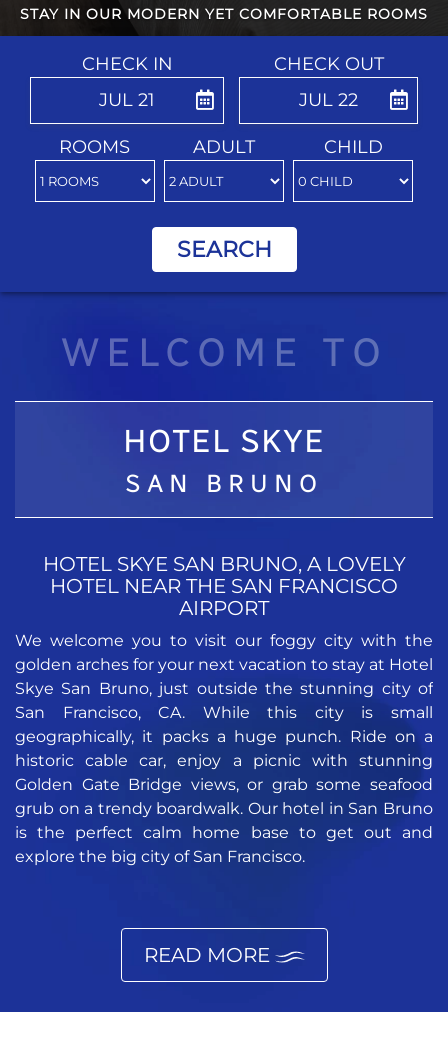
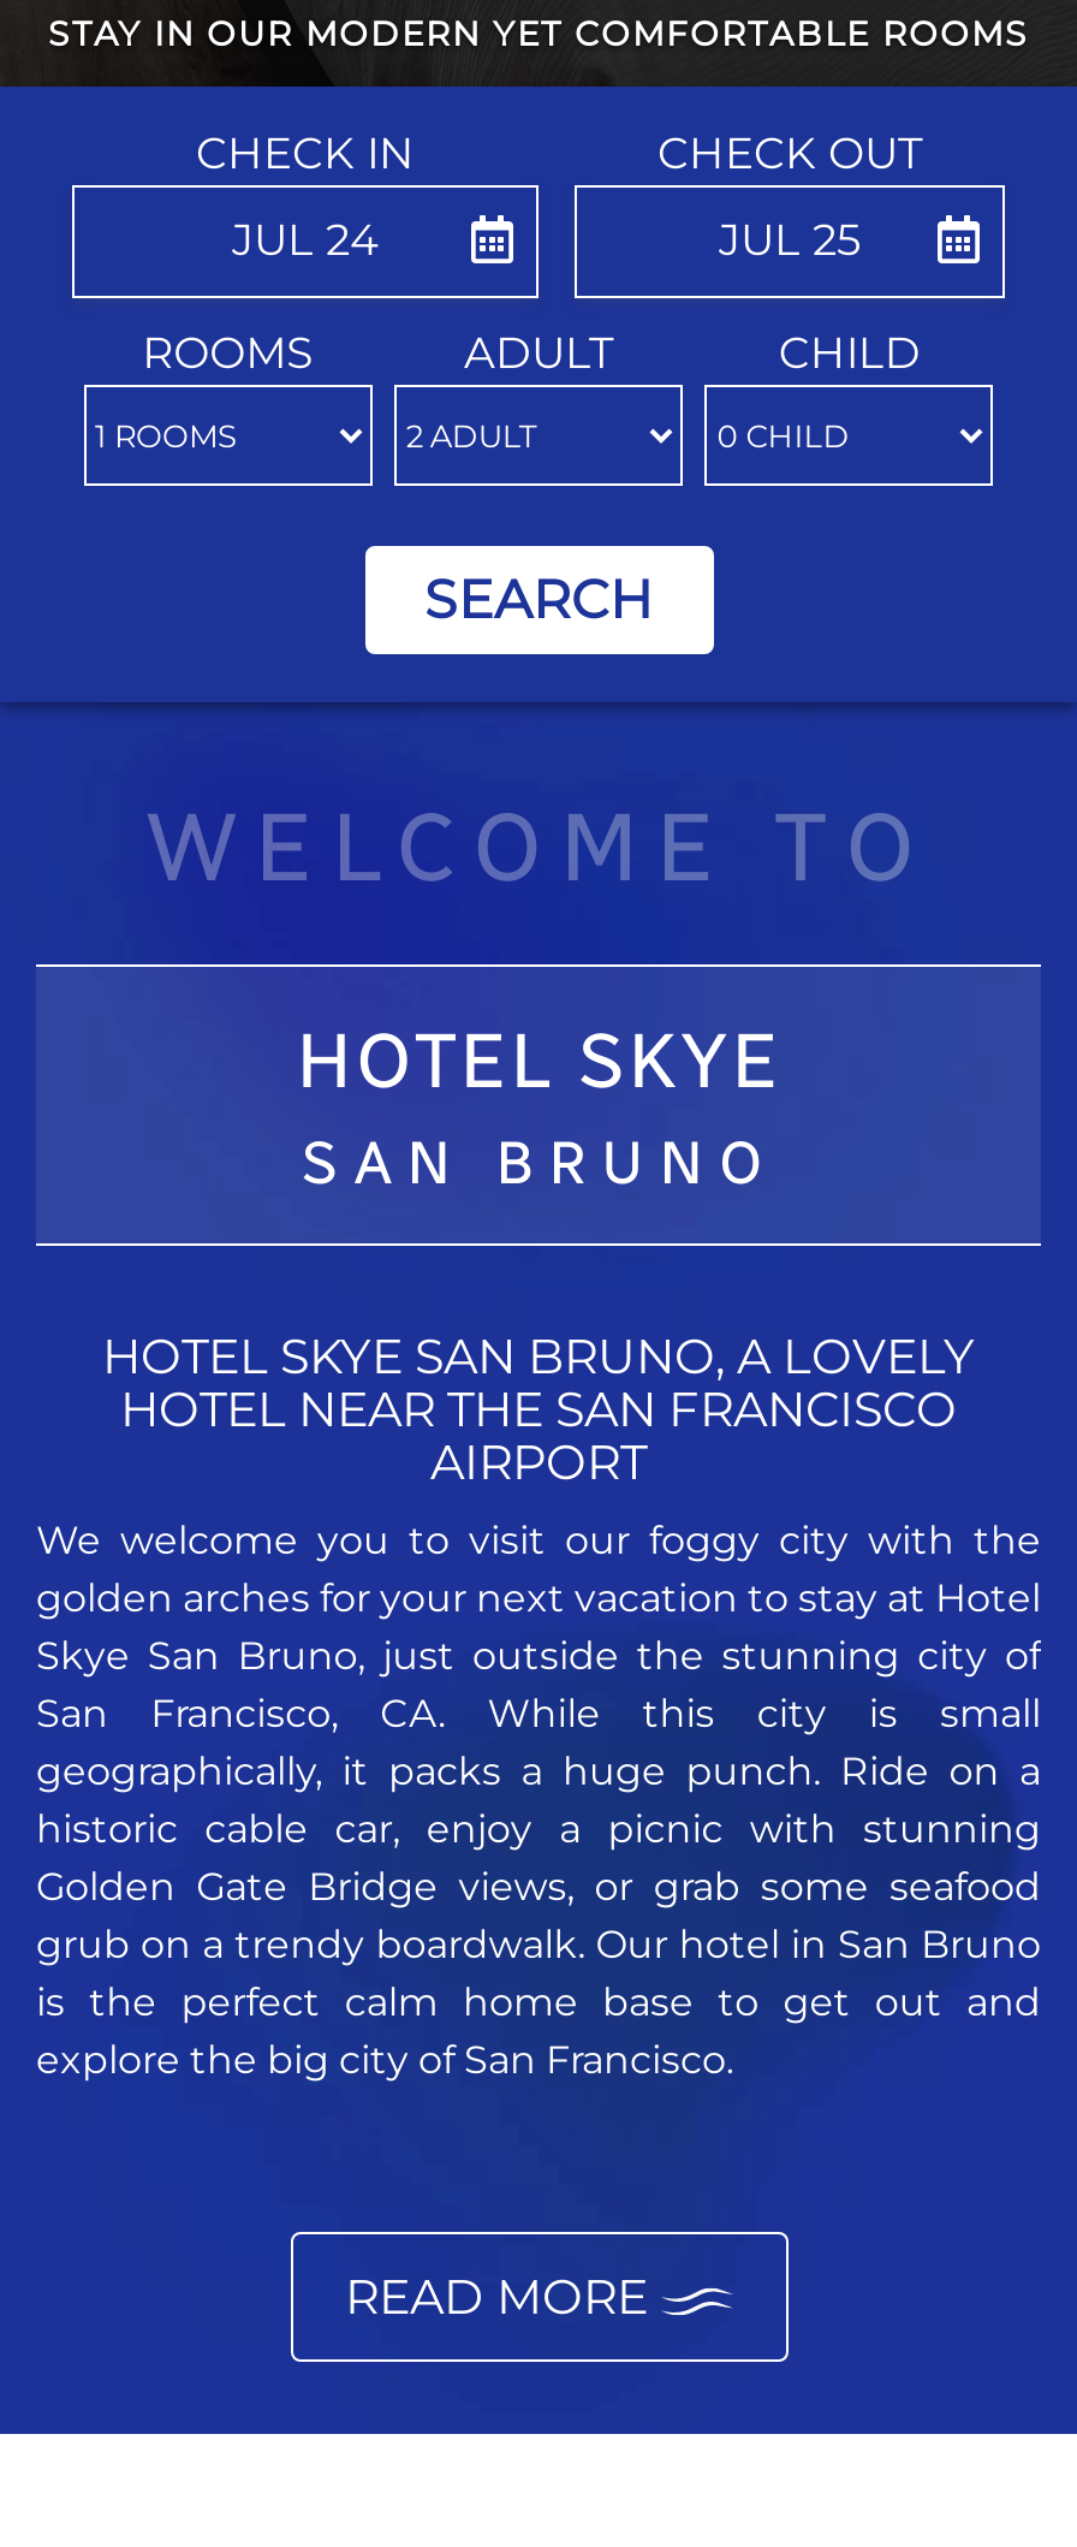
[99,89,155,111] JUL 21 -> [232,214,379,267] JUL 24
[299,89,358,111] JUL 22 -> [719,214,861,267] JUL 25

